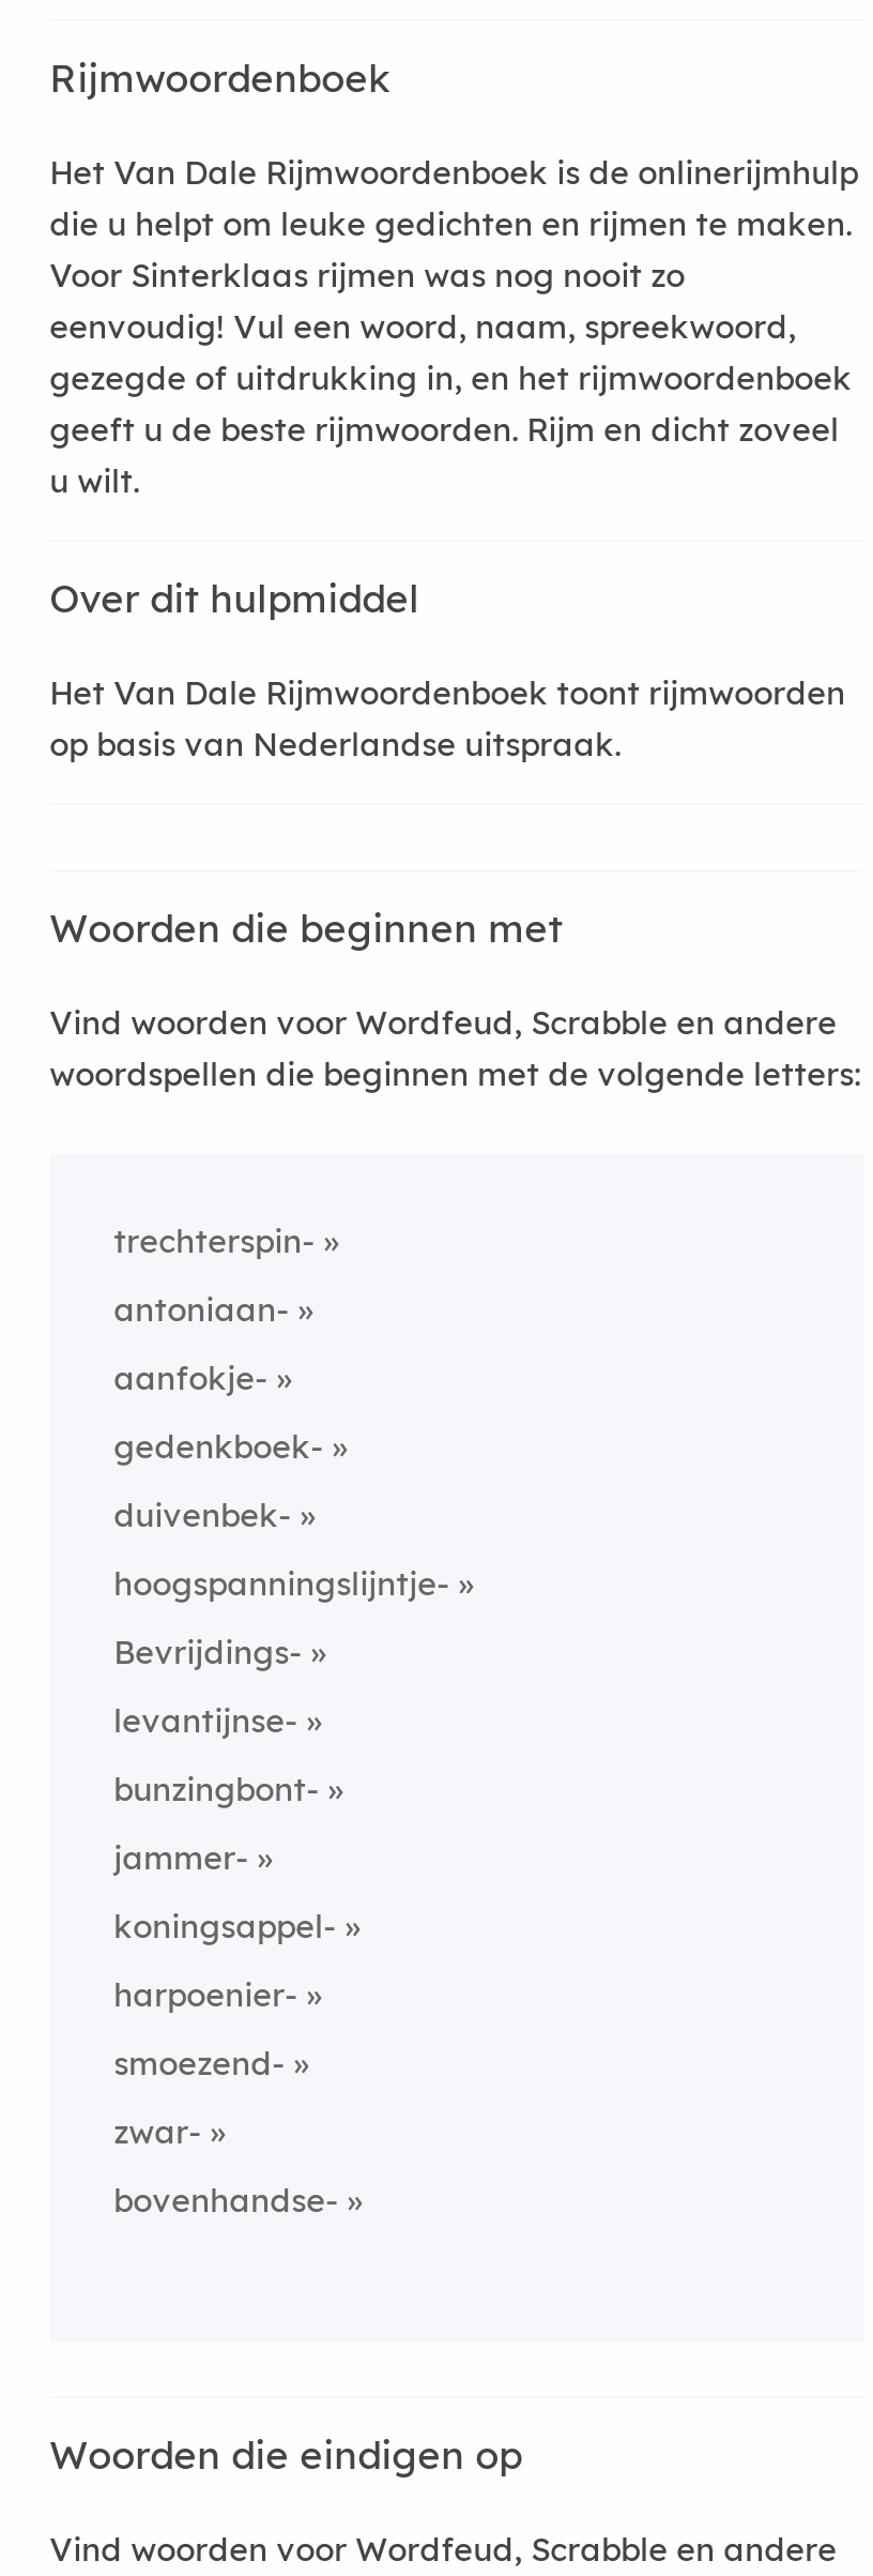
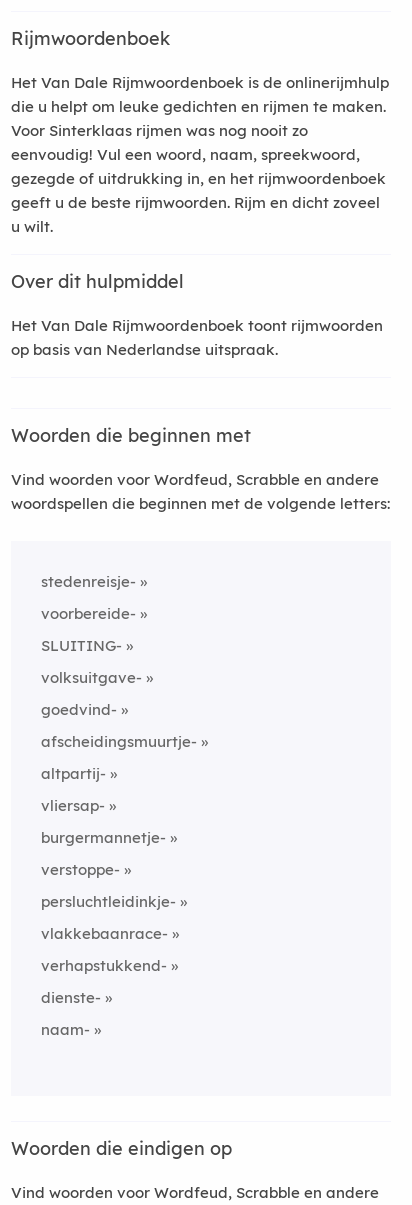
[114,1221,315,1261] trechterspin- -> [41,572,136,591] stedenreisje-
[114,1289,289,1330] antoniaan- -> [41,604,136,623] voorbereide-
[114,1358,268,1398] aanfokje- -> [41,636,122,655] SLUITING-
[114,1426,323,1467] gedenkboek- -> [41,668,142,687] volksuitgave-
[114,1495,291,1535] duivenbek- -> [41,700,117,719] goedvind-
[114,1563,450,1604] hoogspanningslijntje- -> [41,732,197,751] afscheidingsmuurtje-
[114,1632,302,1672] Bevrijdings- -> [41,764,106,783] altpartij-
[114,1700,298,1741] levantijnse- -> [41,796,105,815] vliersap-
[114,1769,319,1809] bunzingbont- -> [41,828,166,847] burgermannetje-
[114,1837,248,1878] jammer- -> [41,860,120,879] verstoppe-
[114,1906,336,1946] koningsappel- -> [41,892,176,911] persluchtleidinkje-
[114,1974,298,2015] harpoenier- -> [41,924,168,943] vlakkebaanrace-
[114,2043,285,2083] smoezend- -> [41,956,167,975] verhapstukkend-
[114,2111,201,2152] zwar- -> [41,988,101,1007] dienste-
[114,2180,338,2221] bovenhandse- -> [41,1020,90,1039] naam-

